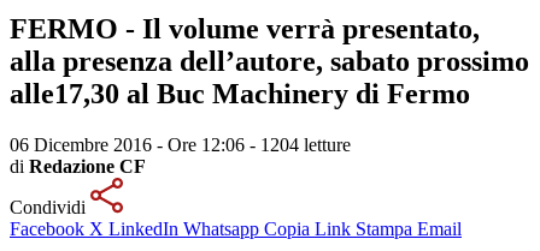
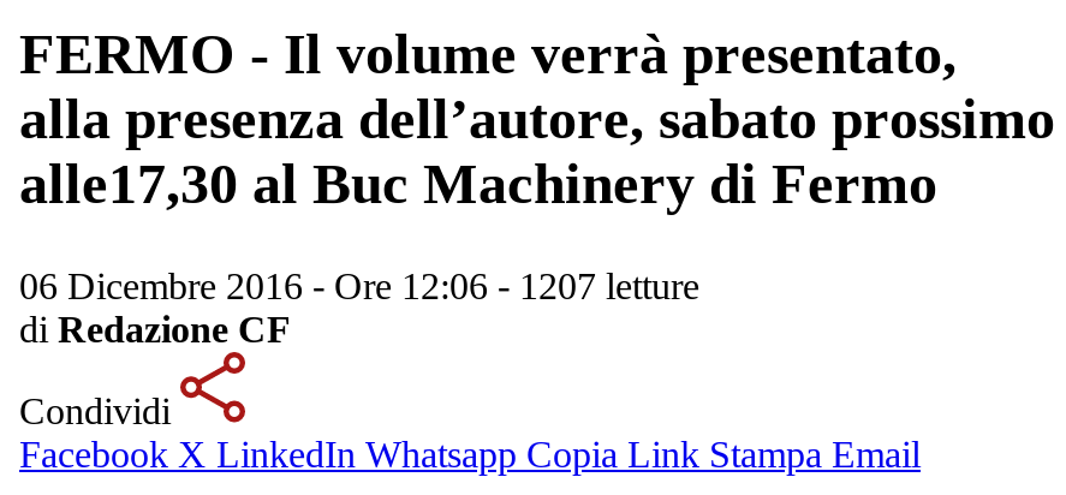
[10,134,351,155] 06 Dicembre 2016 - Ore 12:06 - 1204 letture -> [19,265,699,306] 06 Dicembre 2016 - Ore 12:06 - 1207 letture

